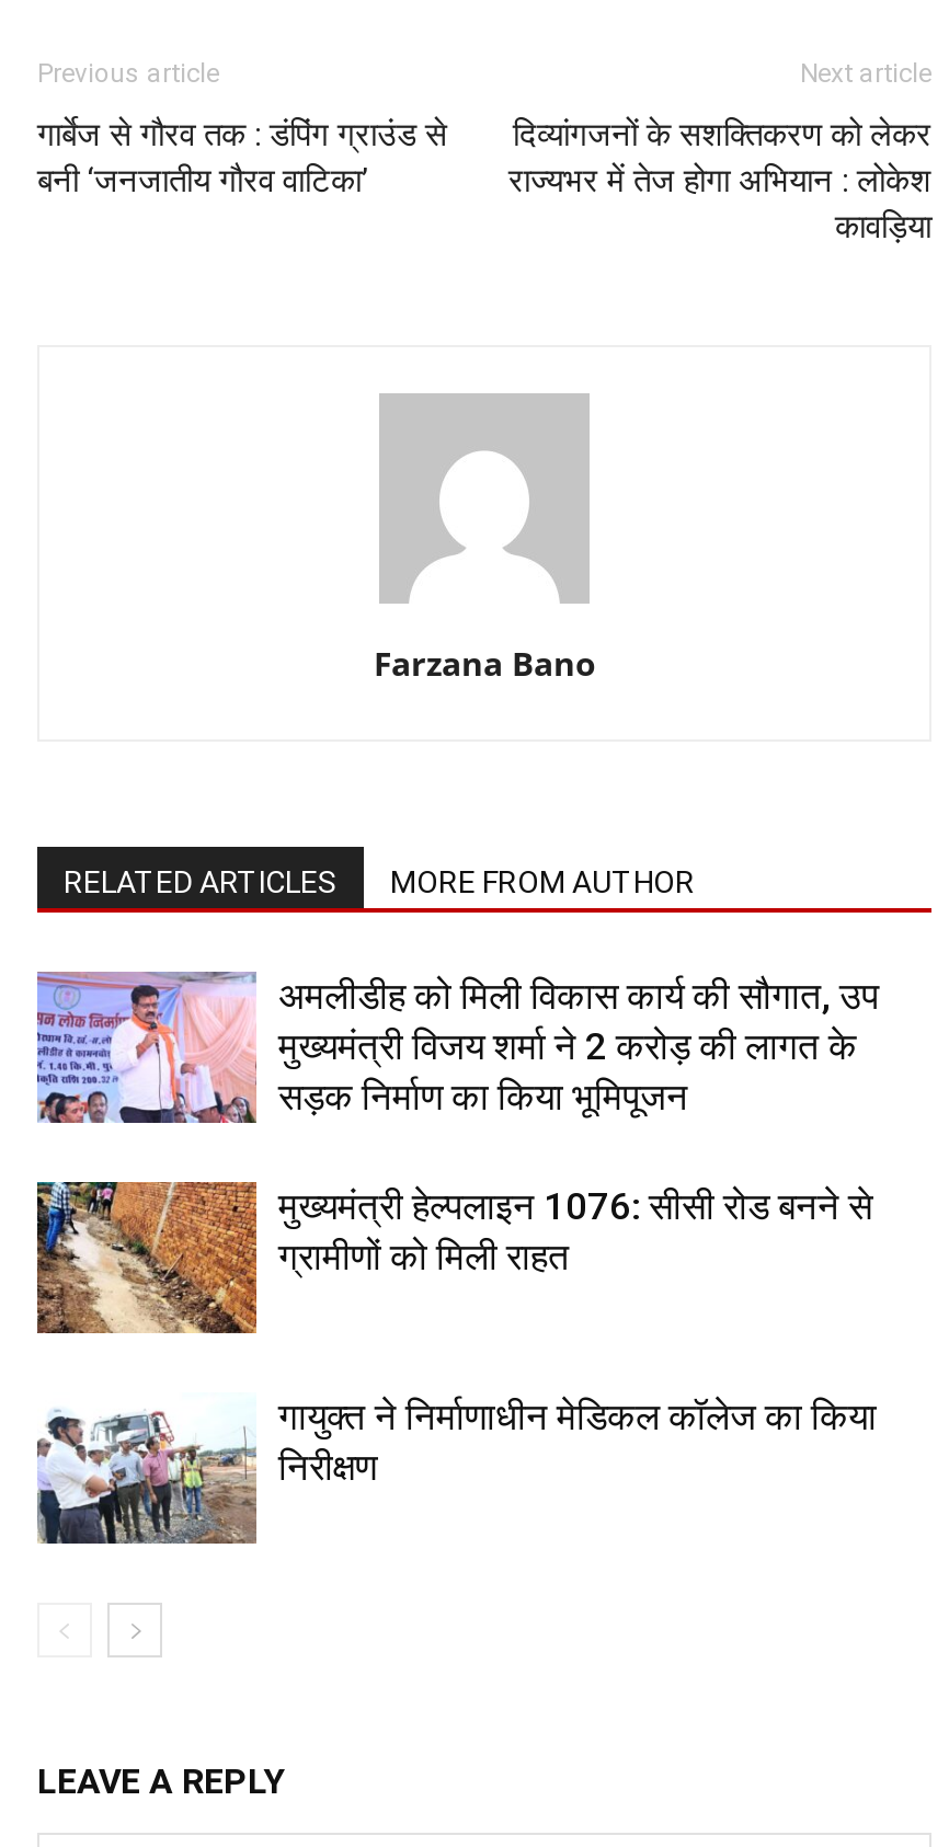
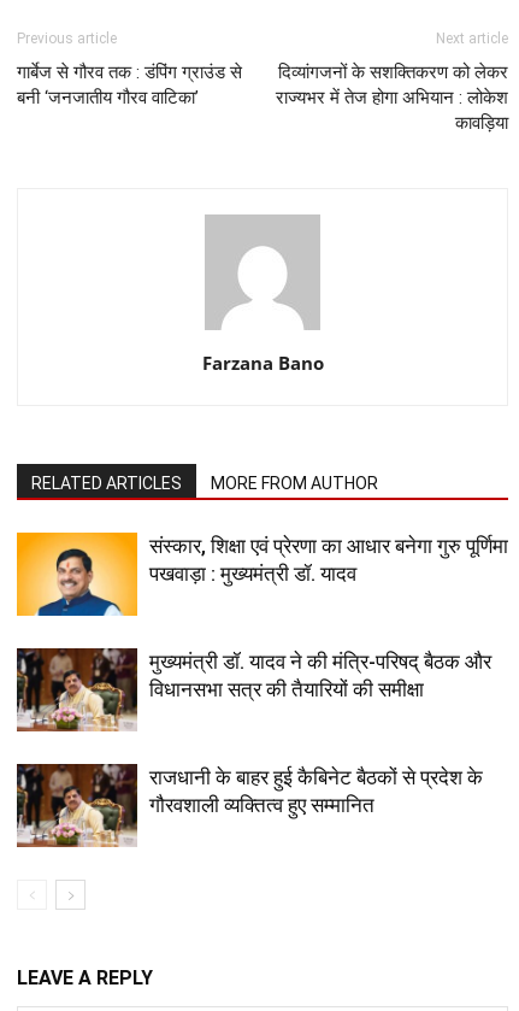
[35,970,879,1125] [image] | अमलीडीह को मिली विकास कार्य की सौगात, उप | मुख्यमंत्री विजय शर्मा ने 2 करोड़ की लागत के | सड़क निर्माण का किया भूमिपूजन -> [16,531,508,617] [image] | संस्कार, शिक्षा एवं प्रेरणा का आधार बनेगा गुरु पूर्णिमा | पखवाड़ा : मुख्यमंत्री डॉ. यादव
[35,1180,872,1335] [image] | मुख्यमंत्री हेल्पलाइन 1076: सीसी रोड बनने से | ग्रामीणों को मिली राहत -> [16,647,491,733] [image] | मुख्यमंत्री डॉ. यादव ने की मंत्रि-परिषद् बैठक और | विधानसभा सत्र की तैयारियों की समीक्षा
[37,1392,877,1546] [image] | गायुक्त ने निर्माणाधीन मेडिकल कॉलेज का किया | निरीक्षण -> [16,763,483,848] [image] | राजधानी के बाहर हुई कैबिनेट बैठकों से प्रदेश के | गौरवशाली व्यक्तित्व हुए सम्मानित

